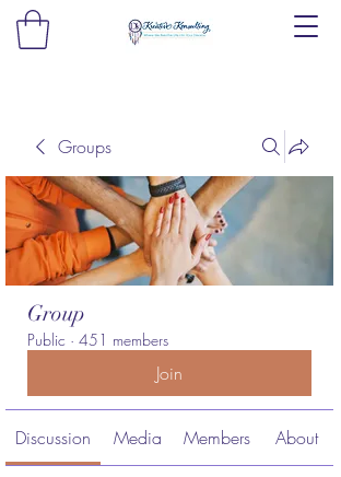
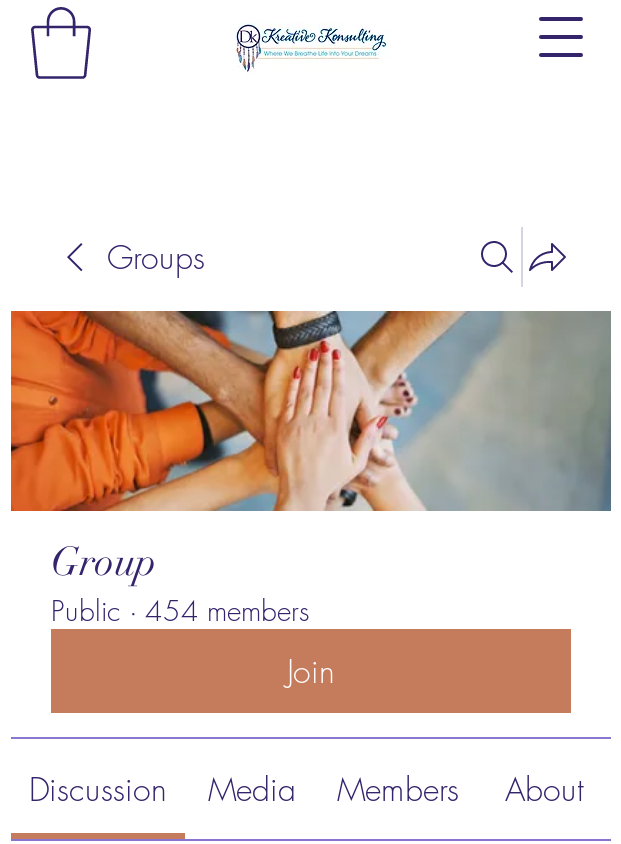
[27,329,168,350] Public · 451 members -> [51,590,309,628] Public · 454 members

